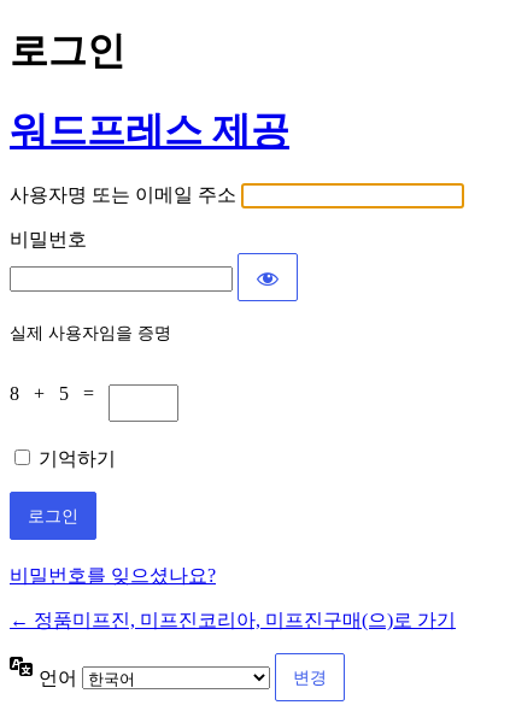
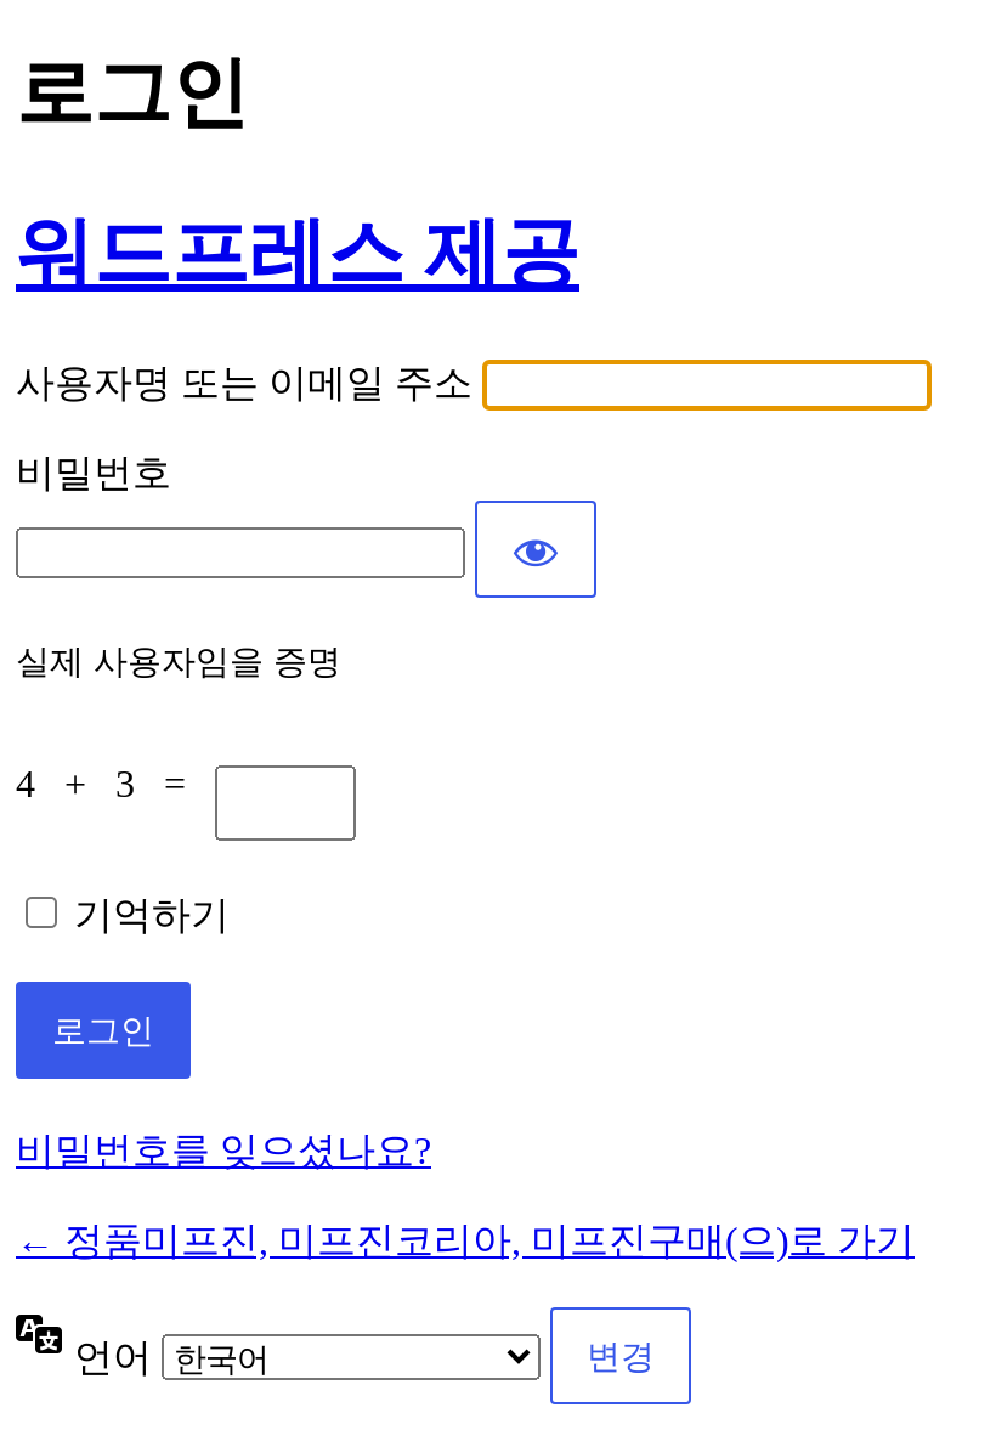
[10,384,109,404] 8 + 5 = -> [16,764,215,805] 4 + 3 =

